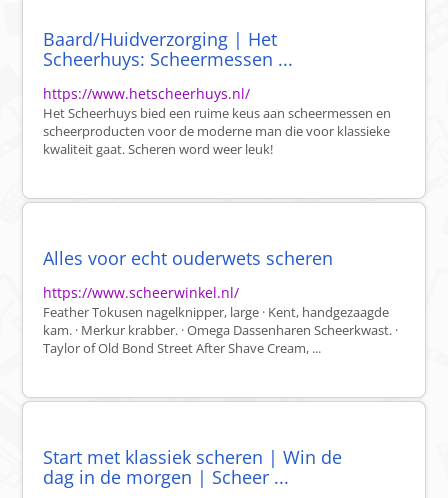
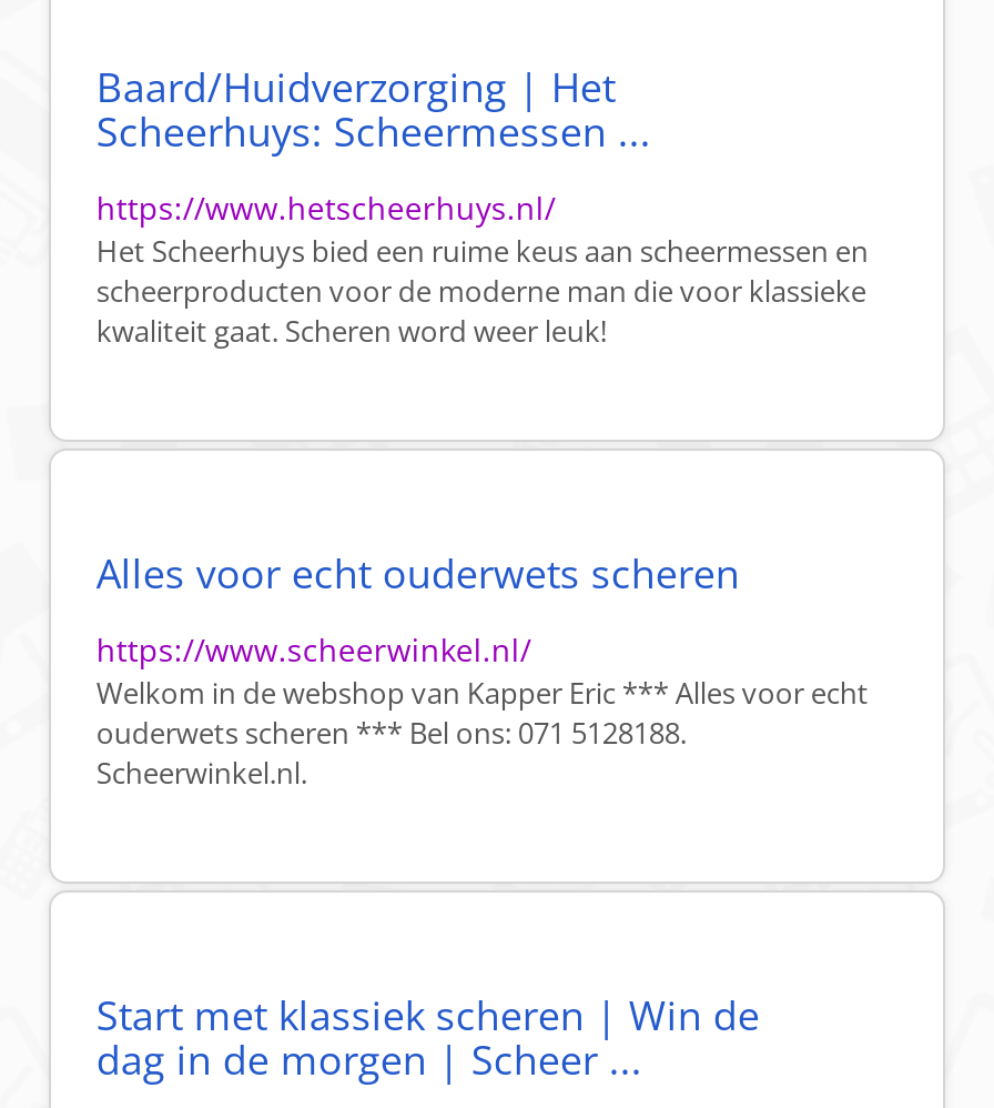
[43,303,398,357] Feather Tokusen nagelknipper, large · Kent, handgezaagde | kam. · Merkur krabber. · Omega Dassenharen Scheerkwast. · | Taylor of Old Bond Street After Shave Cream, ... -> [96,674,868,794] Welkom in de webshop van Kapper Eric *** Alles voor echt | ouderwets scheren *** Bel ons: 071 5128188. | Scheerwinkel.nl.

